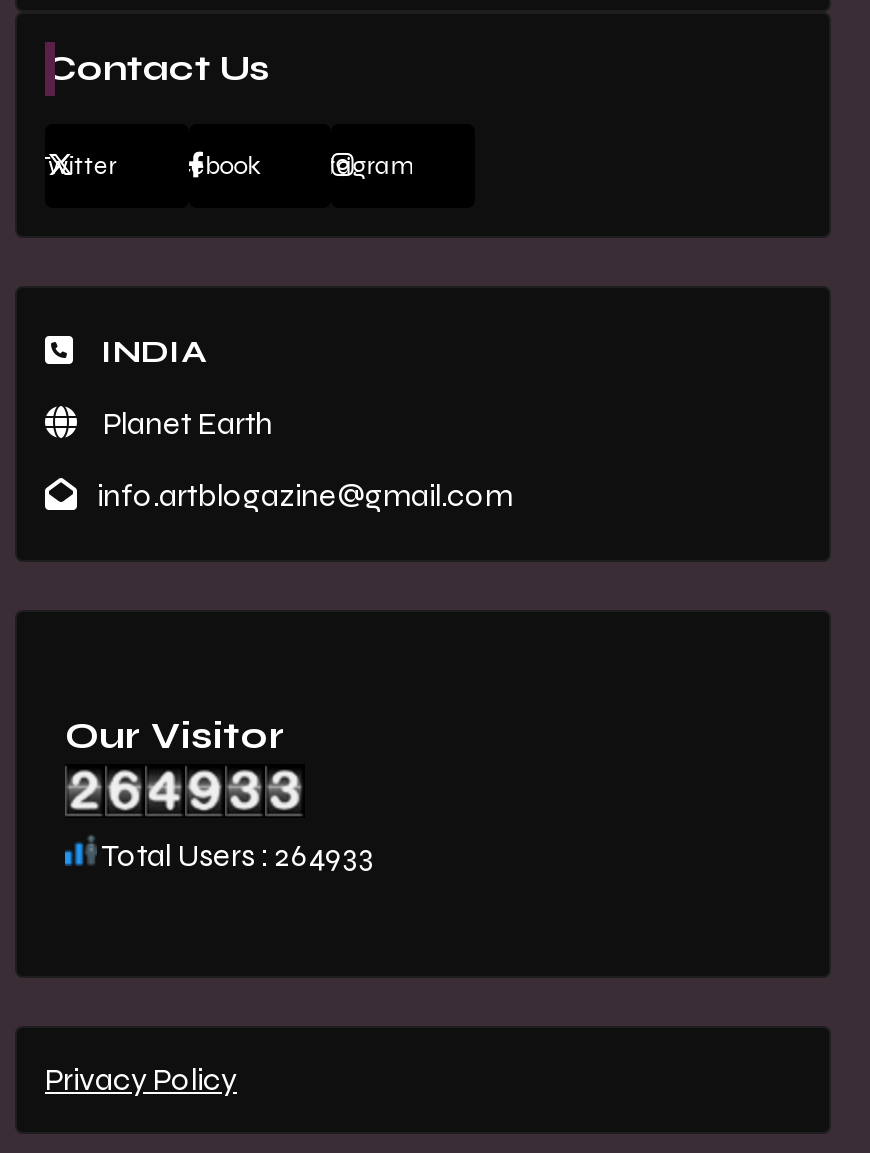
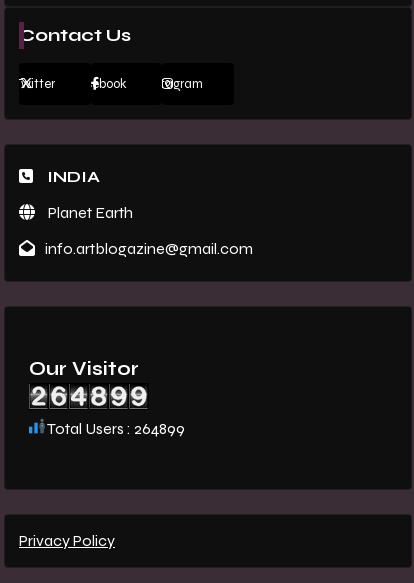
[97,836,375,874] Total Users : 264933 -> [45,419,185,438] Total Users : 264899

